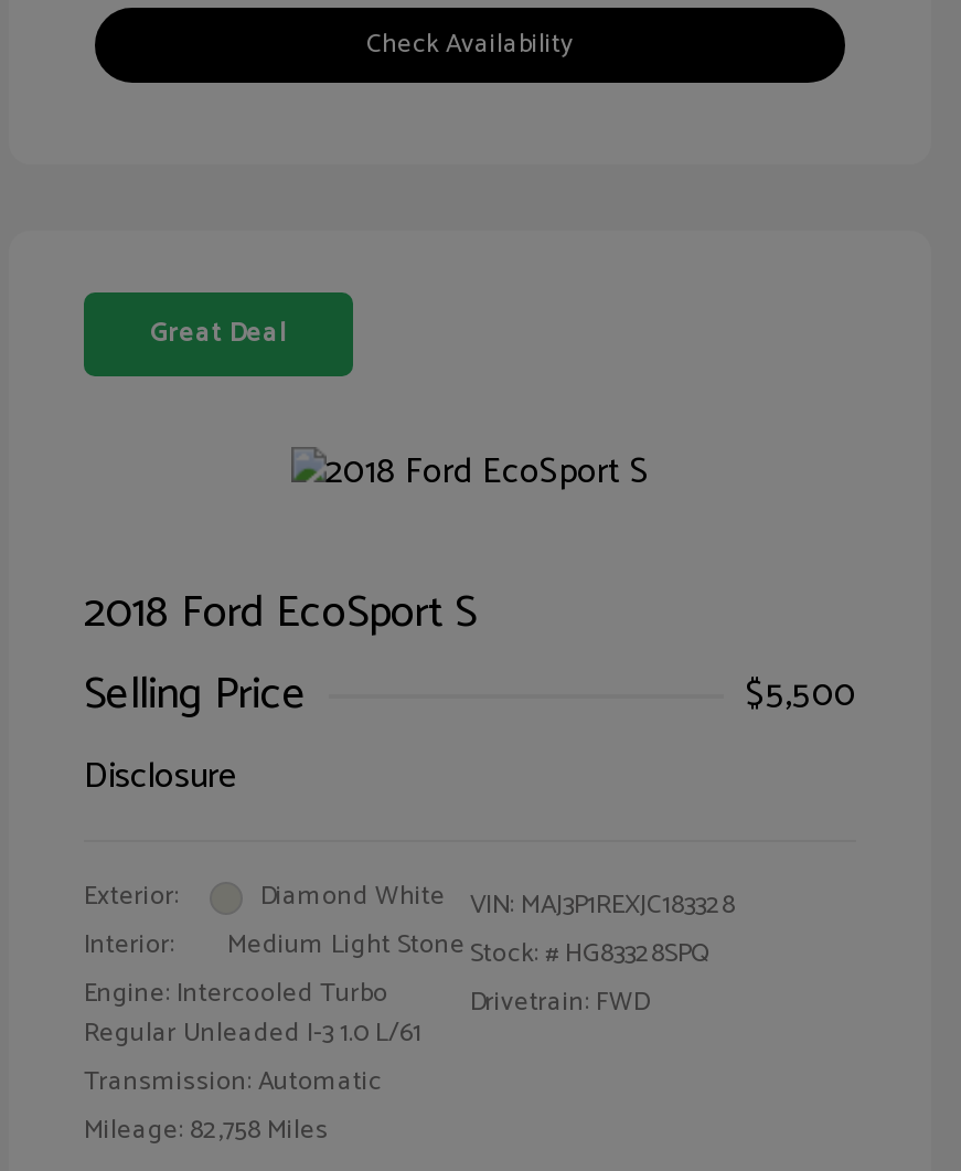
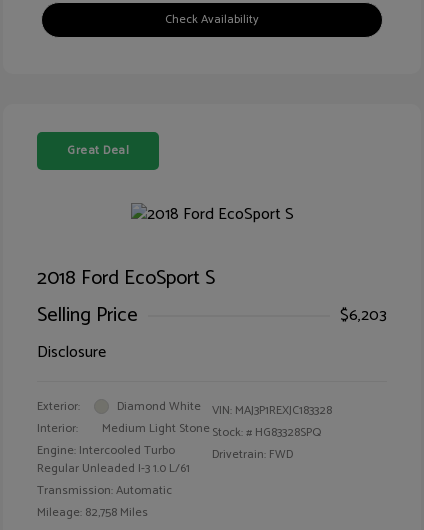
[746,667,856,726] $5,500 -> [340,302,387,329] $6,203

